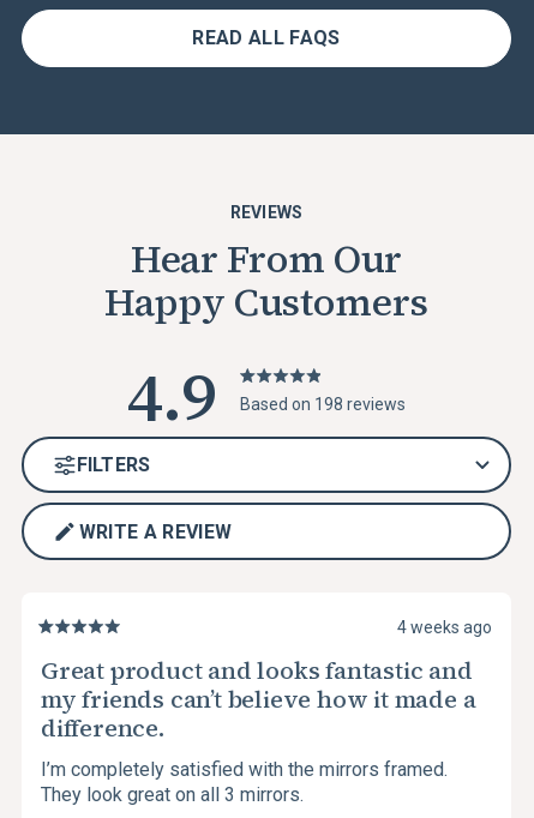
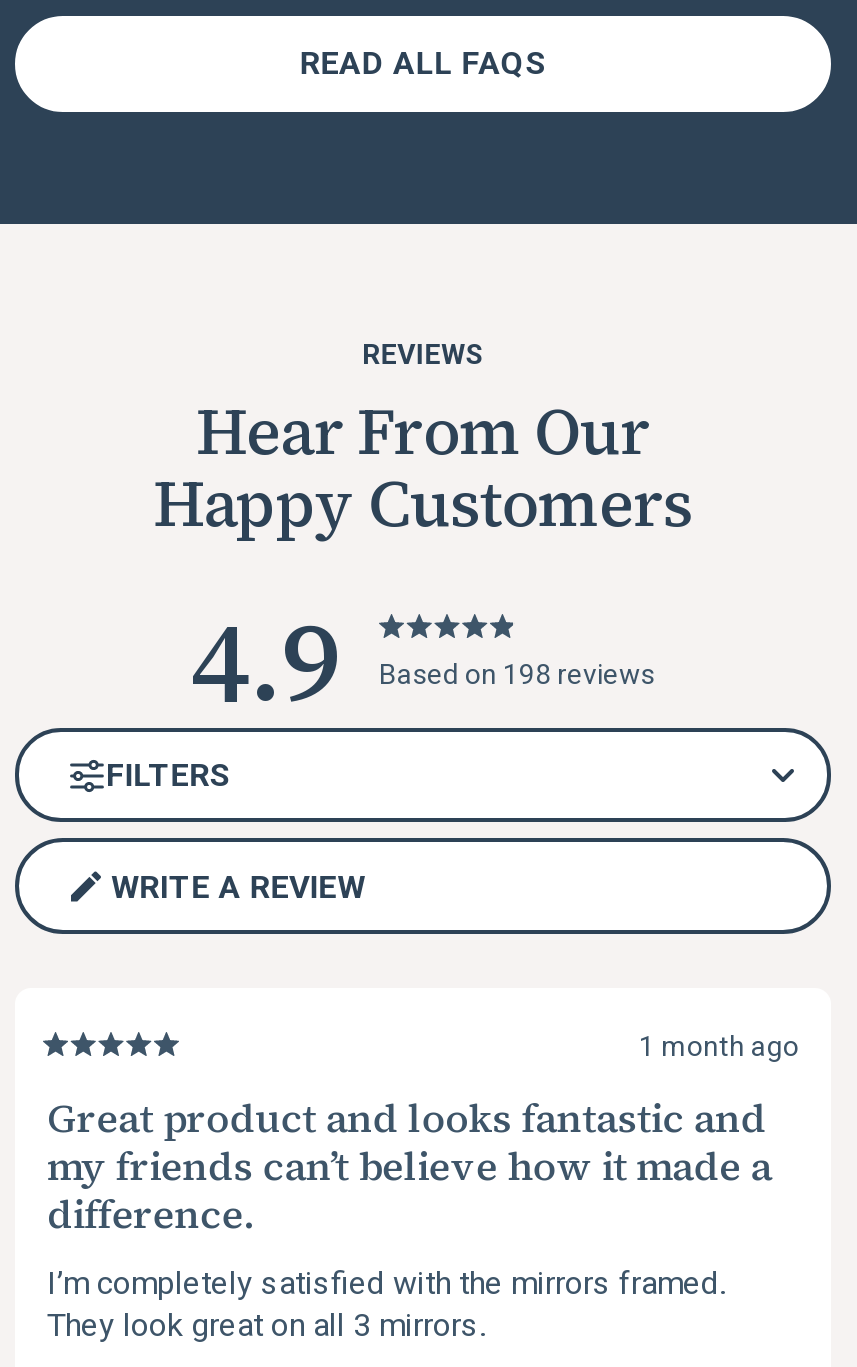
[397,618,492,637] 4 weeks ago -> [639,1030,799,1062] 1 month ago

